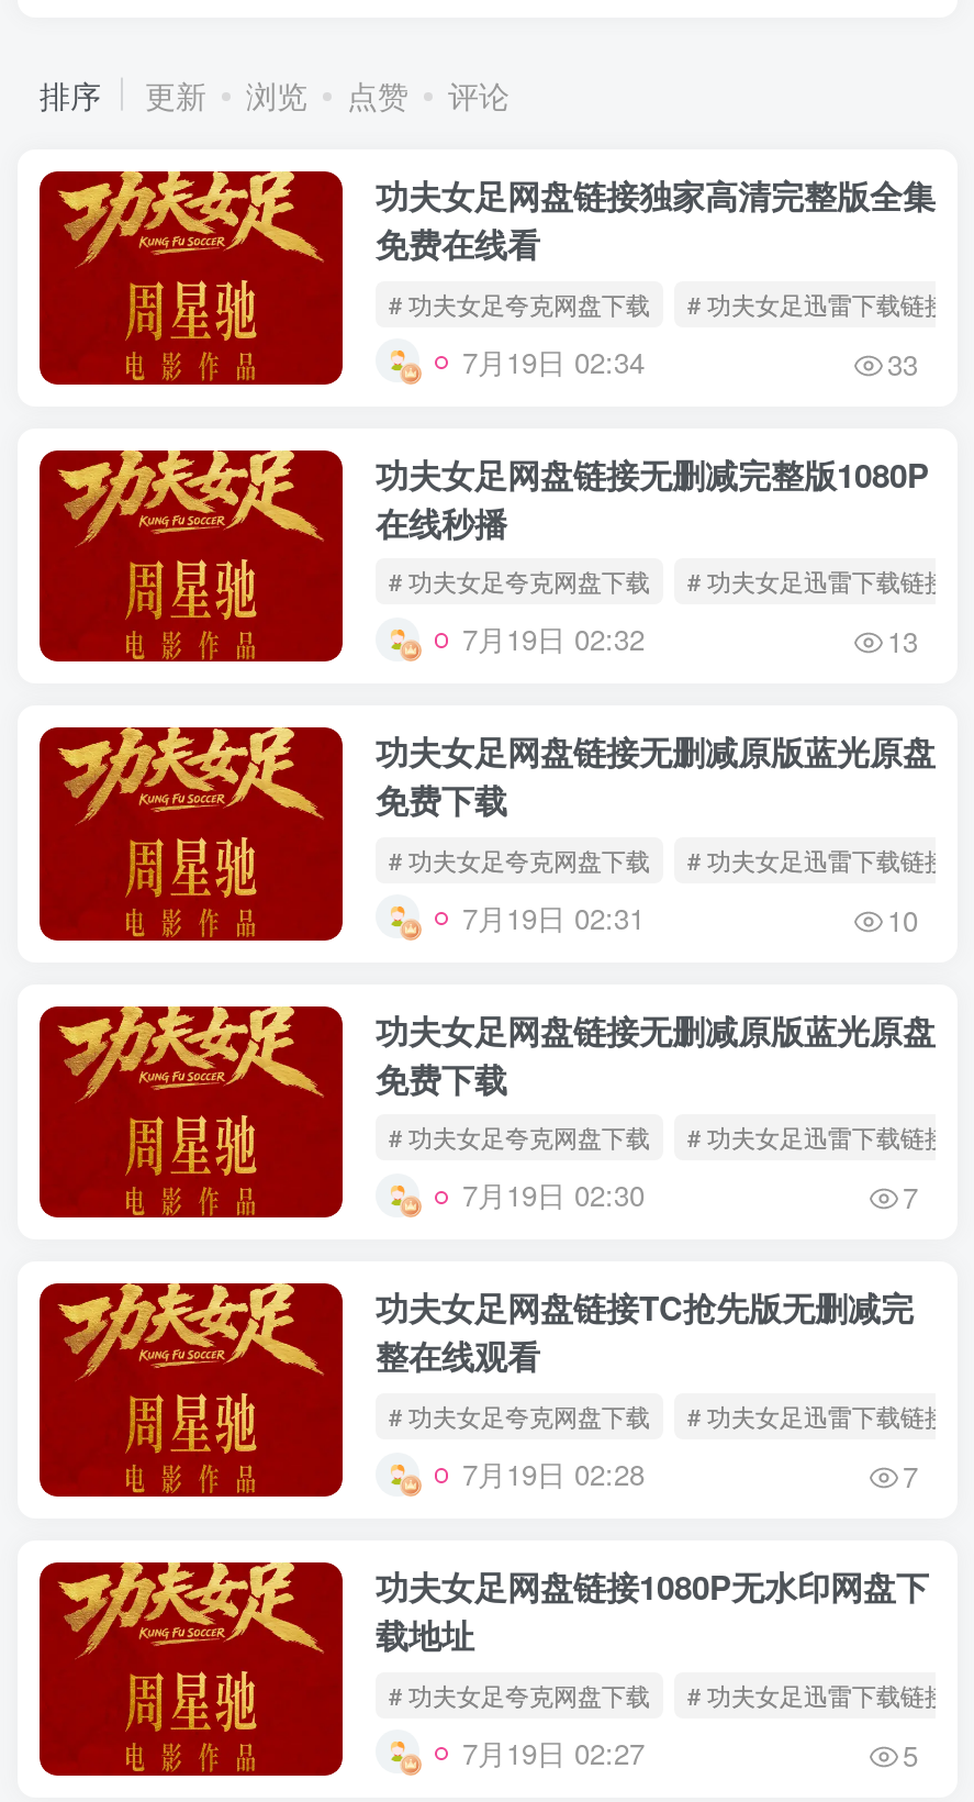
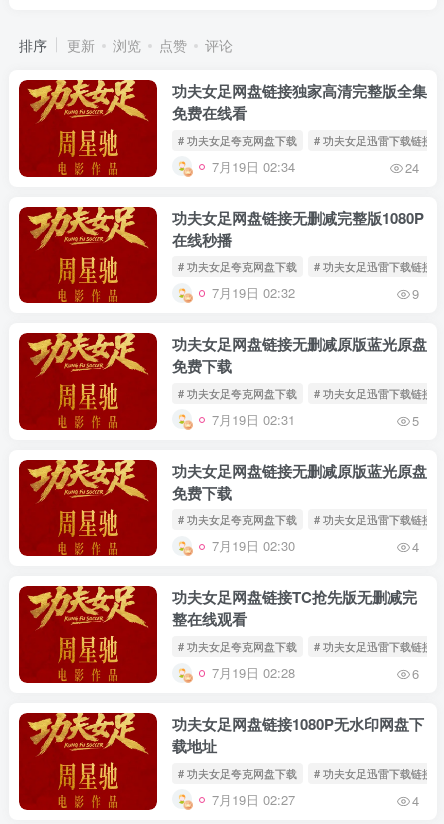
[887,342,918,384] 33 -> [405,158,419,177] 24
[887,620,918,662] 13 -> [412,284,419,303] 9
[887,898,918,940] 10 -> [412,411,419,430] 5
[903,1177,918,1218] 7 -> [412,537,419,556] 4
[903,1455,918,1497] 7 -> [412,664,419,683] 6
[903,1733,918,1775] 5 -> [412,791,419,810] 4

